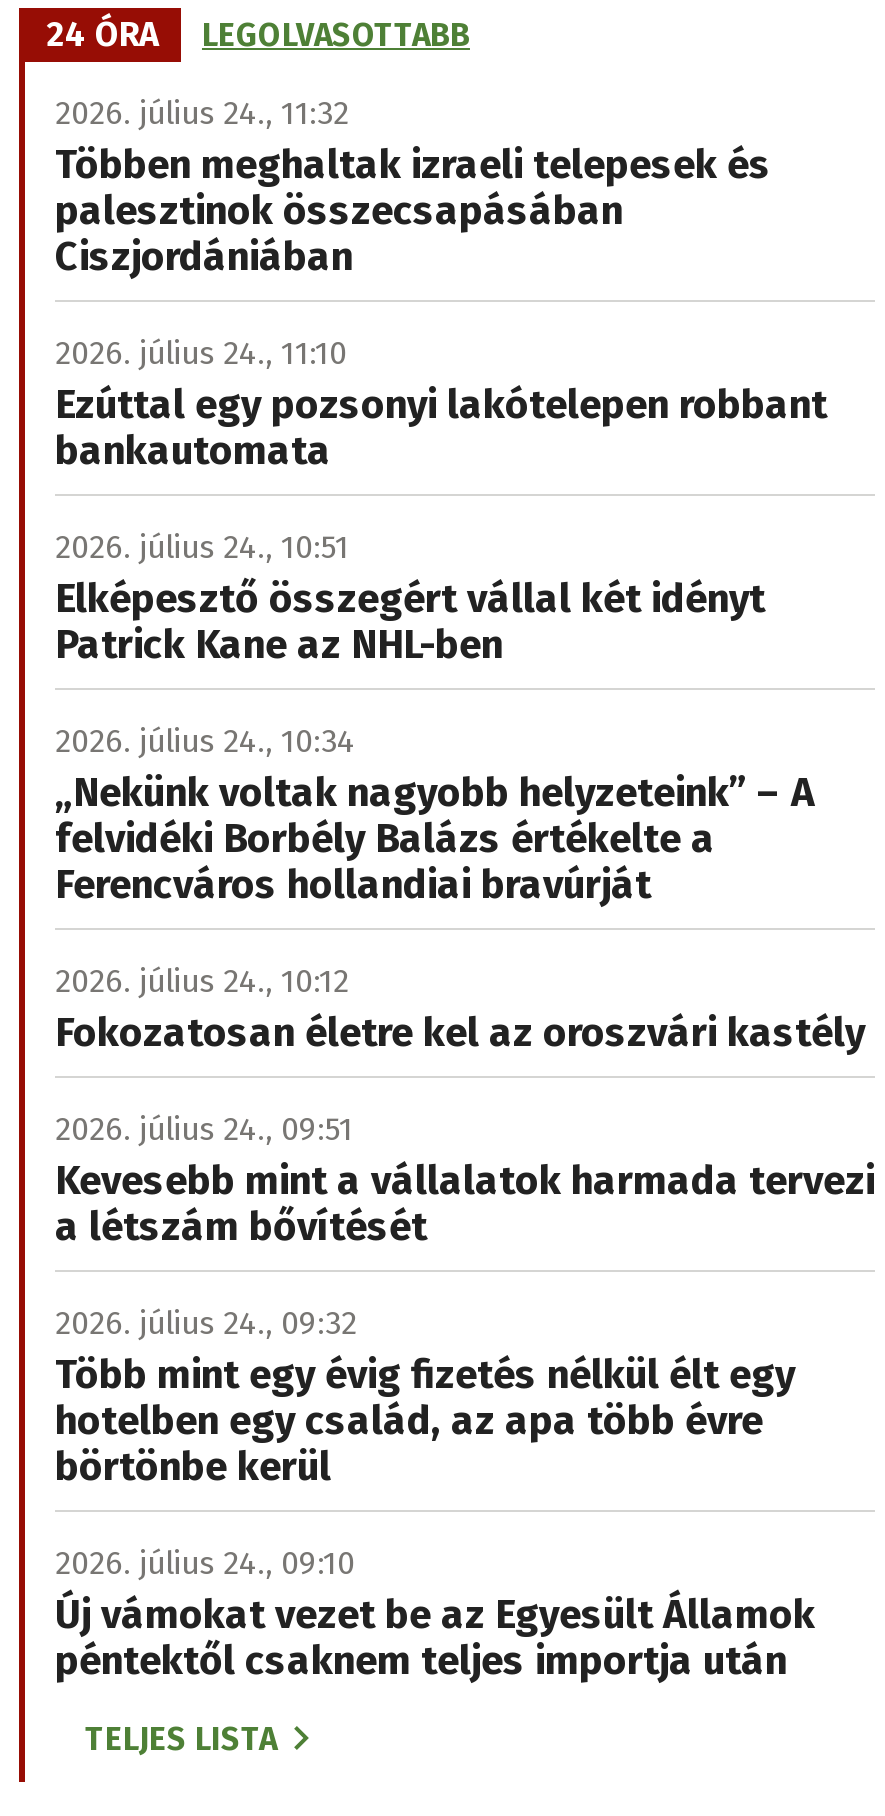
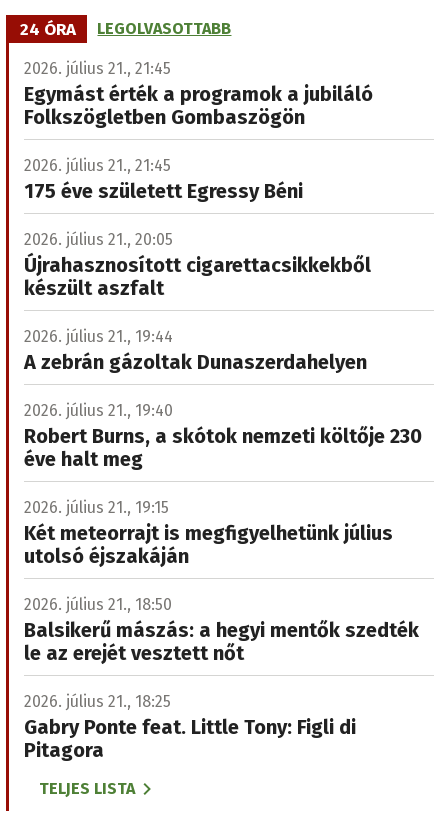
[55,95,771,281] 2026. július 24., 11:32 | Többen meghaltak izraeli telepesek és | palesztinok összecsapásában | Ciszjordániában -> [24,59,373,129] 2026. július 21., 21:45 | Egymást érték a programok a jubiláló | Folkszögletben Gombaszögön
[55,335,827,475] 2026. július 24., 11:10 | Ezúttal egy pozsonyi lakótelepen robbant | bankautomata -> [24,156,303,203] 2026. július 21., 21:45 | 175 éve született Egressy Béni
[55,529,765,669] 2026. július 24., 10:51 | Elképesztő összegért vállal két idényt | Patrick Kane az NHL-ben -> [24,230,371,300] 2026. július 21., 20:05 | Újrahasznosított cigarettacsikkekből | készült aszfalt
[55,723,815,909] 2026. július 24., 10:34 | „Nekünk voltak nagyobb helyzeteink” – A | felvidéki Borbély Balázs értékelte a | Ferencváros hollandiai bravúrját -> [24,327,367,374] 2026. július 21., 19:44 | A zebrán gázoltak Dunaszerdahelyen
[55,963,865,1057] 2026. július 24., 10:12 | Fokozatosan életre kel az oroszvári kastély -> [24,401,422,471] 2026. július 21., 19:40 | Robert Burns, a skótok nemzeti költője 230 | éve halt meg
[55,1111,875,1251] 2026. július 24., 09:51 | Kevesebb mint a vállalatok harmada tervezi | a létszám bővítését -> [24,498,393,568] 2026. július 21., 19:15 | Két meteorrajt is megfigyelhetünk július | utolsó éjszakáján
[55,1305,795,1491] 2026. július 24., 09:32 | Több mint egy évig fizetés nélkül élt egy | hotelben egy család, az apa több évre | börtönbe kerül -> [24,595,419,665] 2026. július 21., 18:50 | Balsikerű mászás: a hegyi mentők szedték | le az erejét vesztett nőt
[55,1545,815,1685] 2026. július 24., 09:10 | Új vámokat vezet be az Egyesült Államok | péntektől csaknem teljes importja után -> [24,692,356,762] 2026. július 21., 18:25 | Gabry Ponte feat. Little Tony: Figli di | Pitagora

